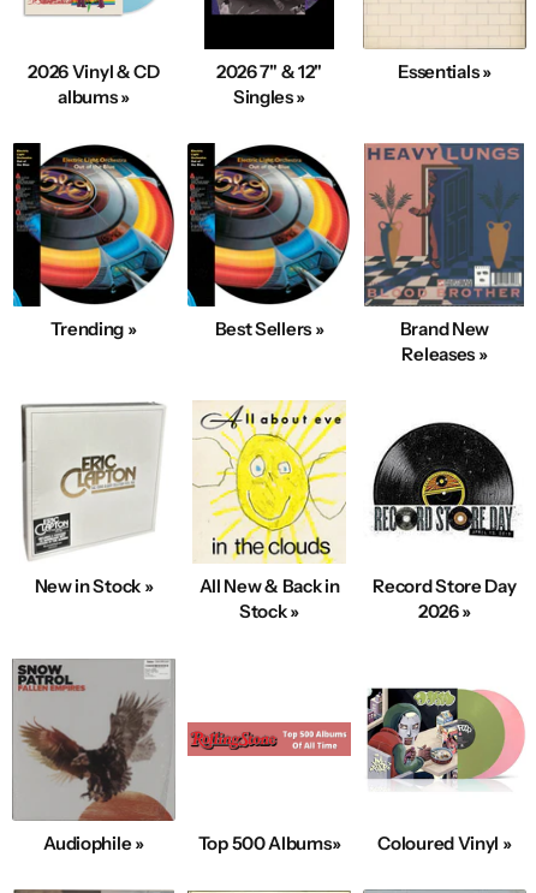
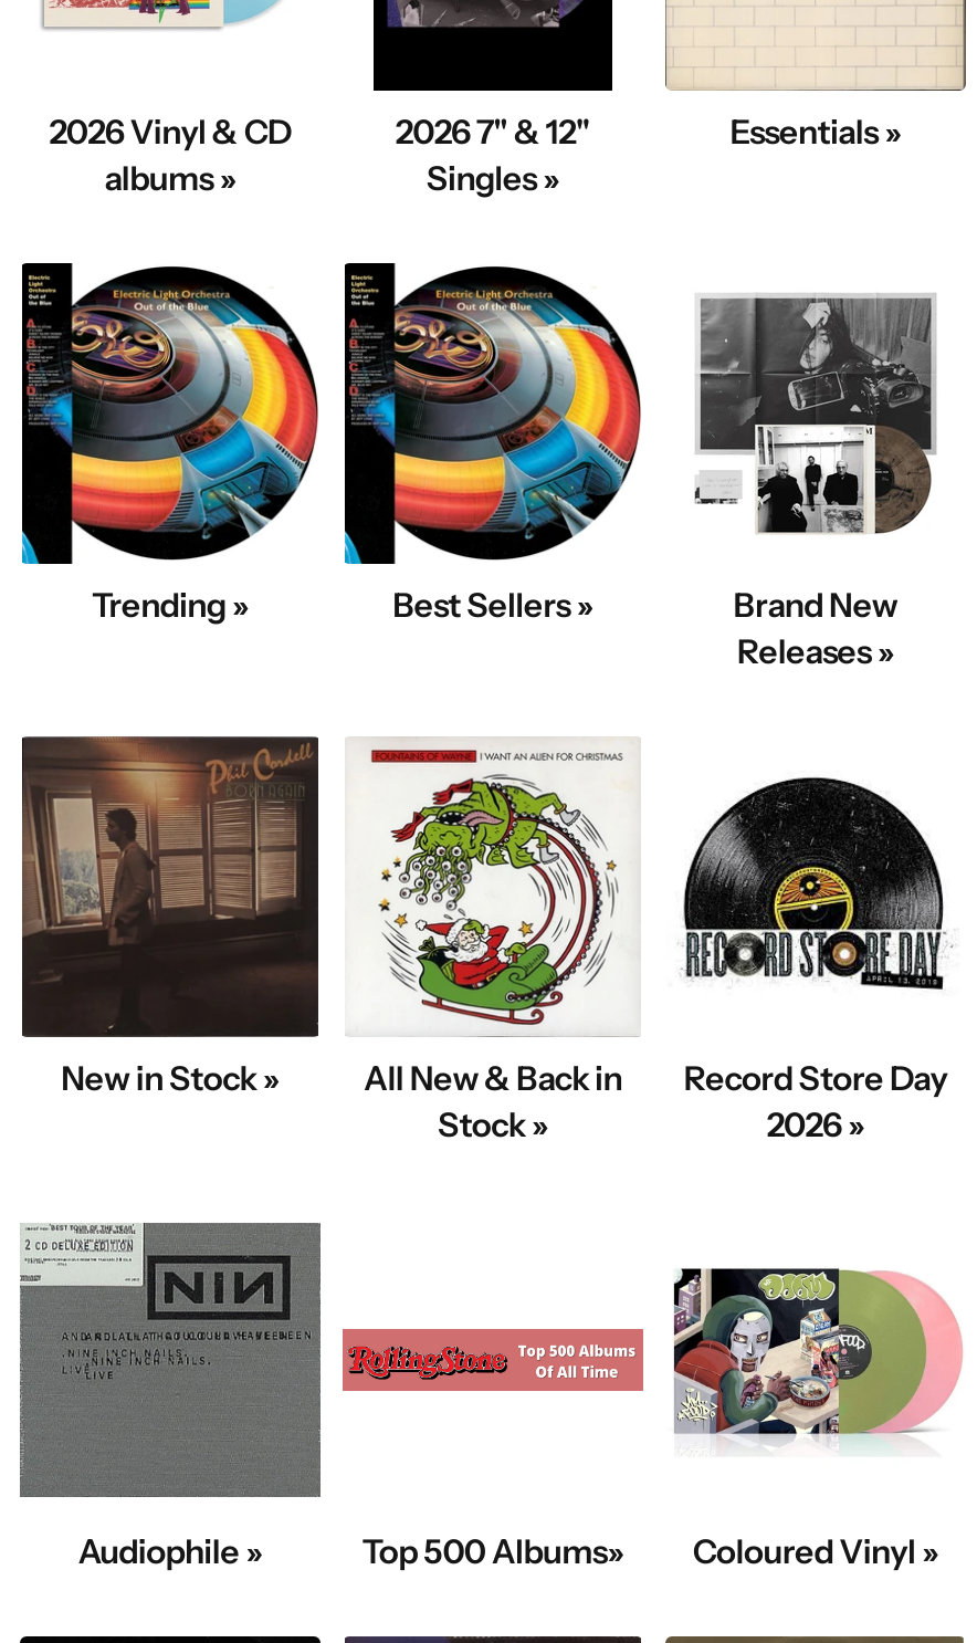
[363,142,525,308] [image] -> [668,263,962,564] [image]
[13,400,174,564] [image] -> [20,734,321,1039] [image]
[192,400,347,564] [image] -> [358,739,632,1035] [image]
[11,659,175,822] [image] -> [20,1214,318,1510] [image]

